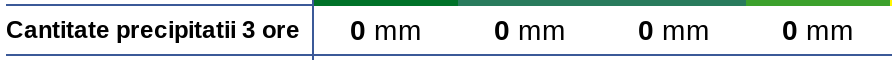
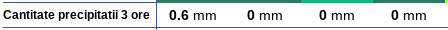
[350,14,422,46] 0 mm -> [169,7,217,23] 0.6 mm

